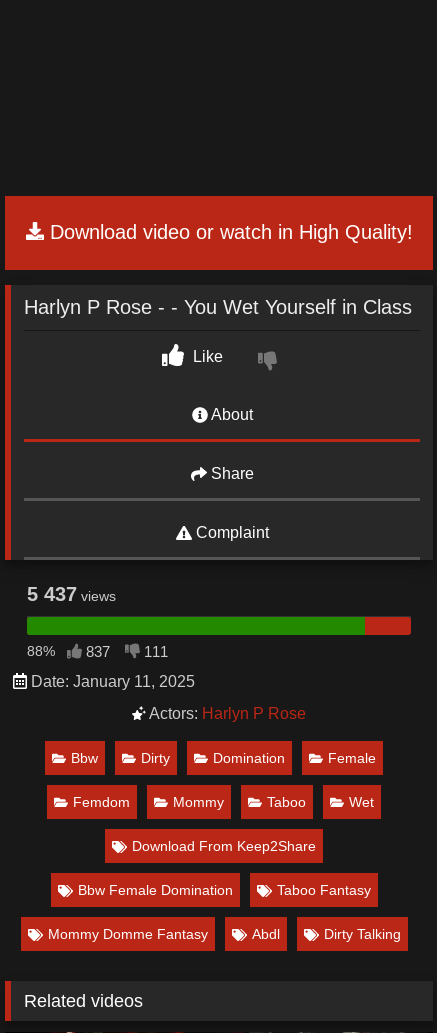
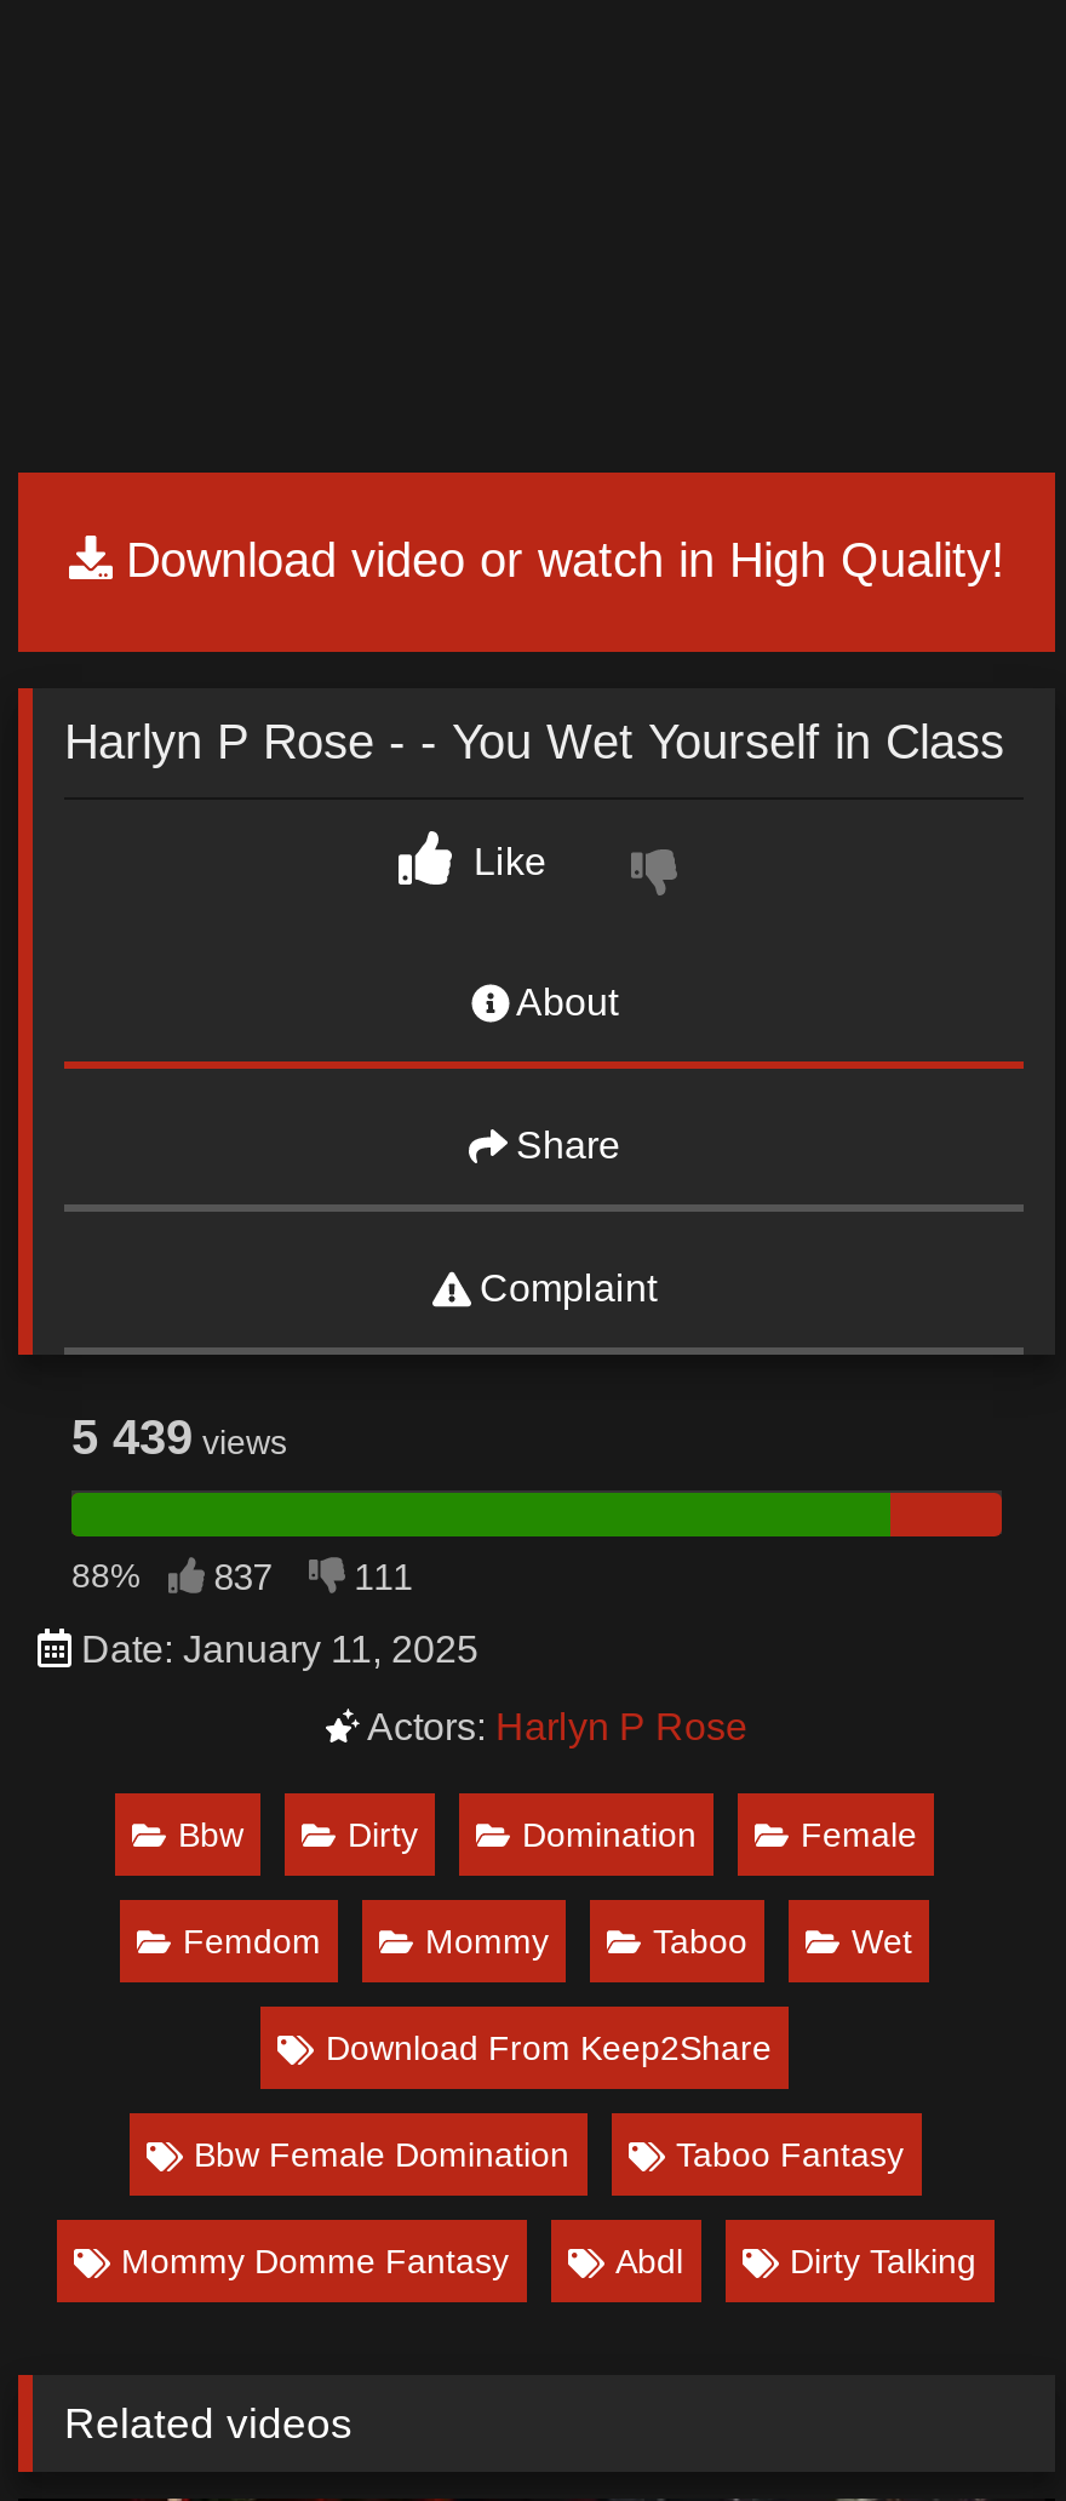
[27,583,116,605] 5 437 views -> [71,1410,287,1463] 5 439 views

